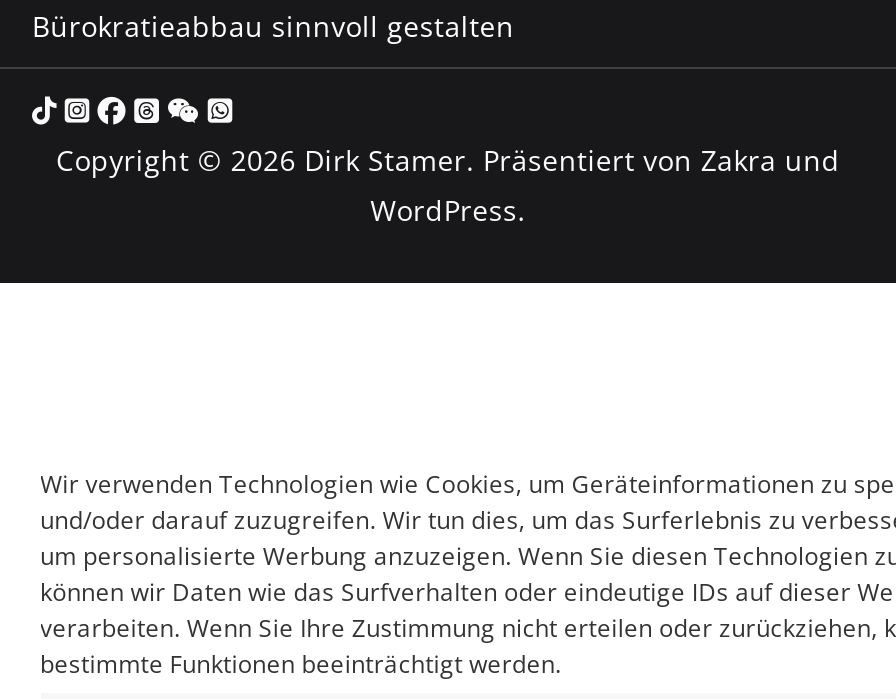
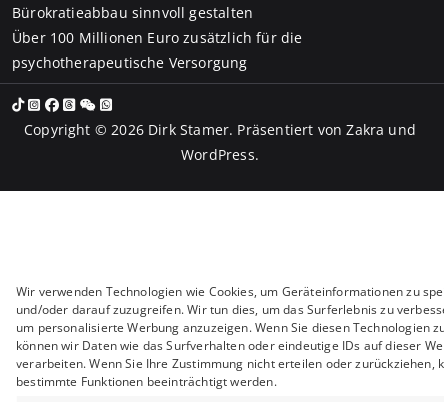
none -> [12,28,303,72] Über 100 Millionen Euro zusätzlich für die | psychotherapeutische Versorgung

